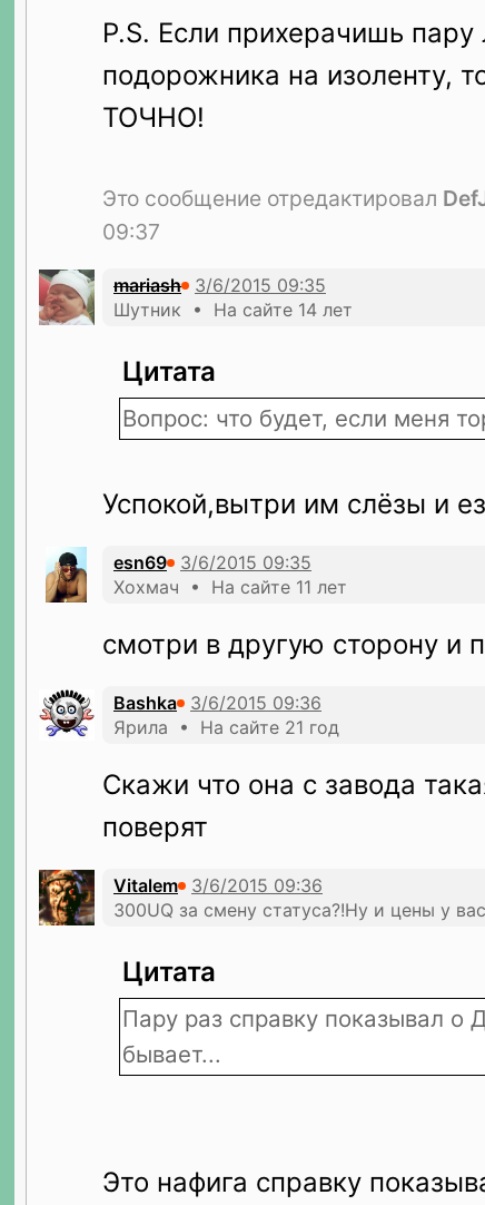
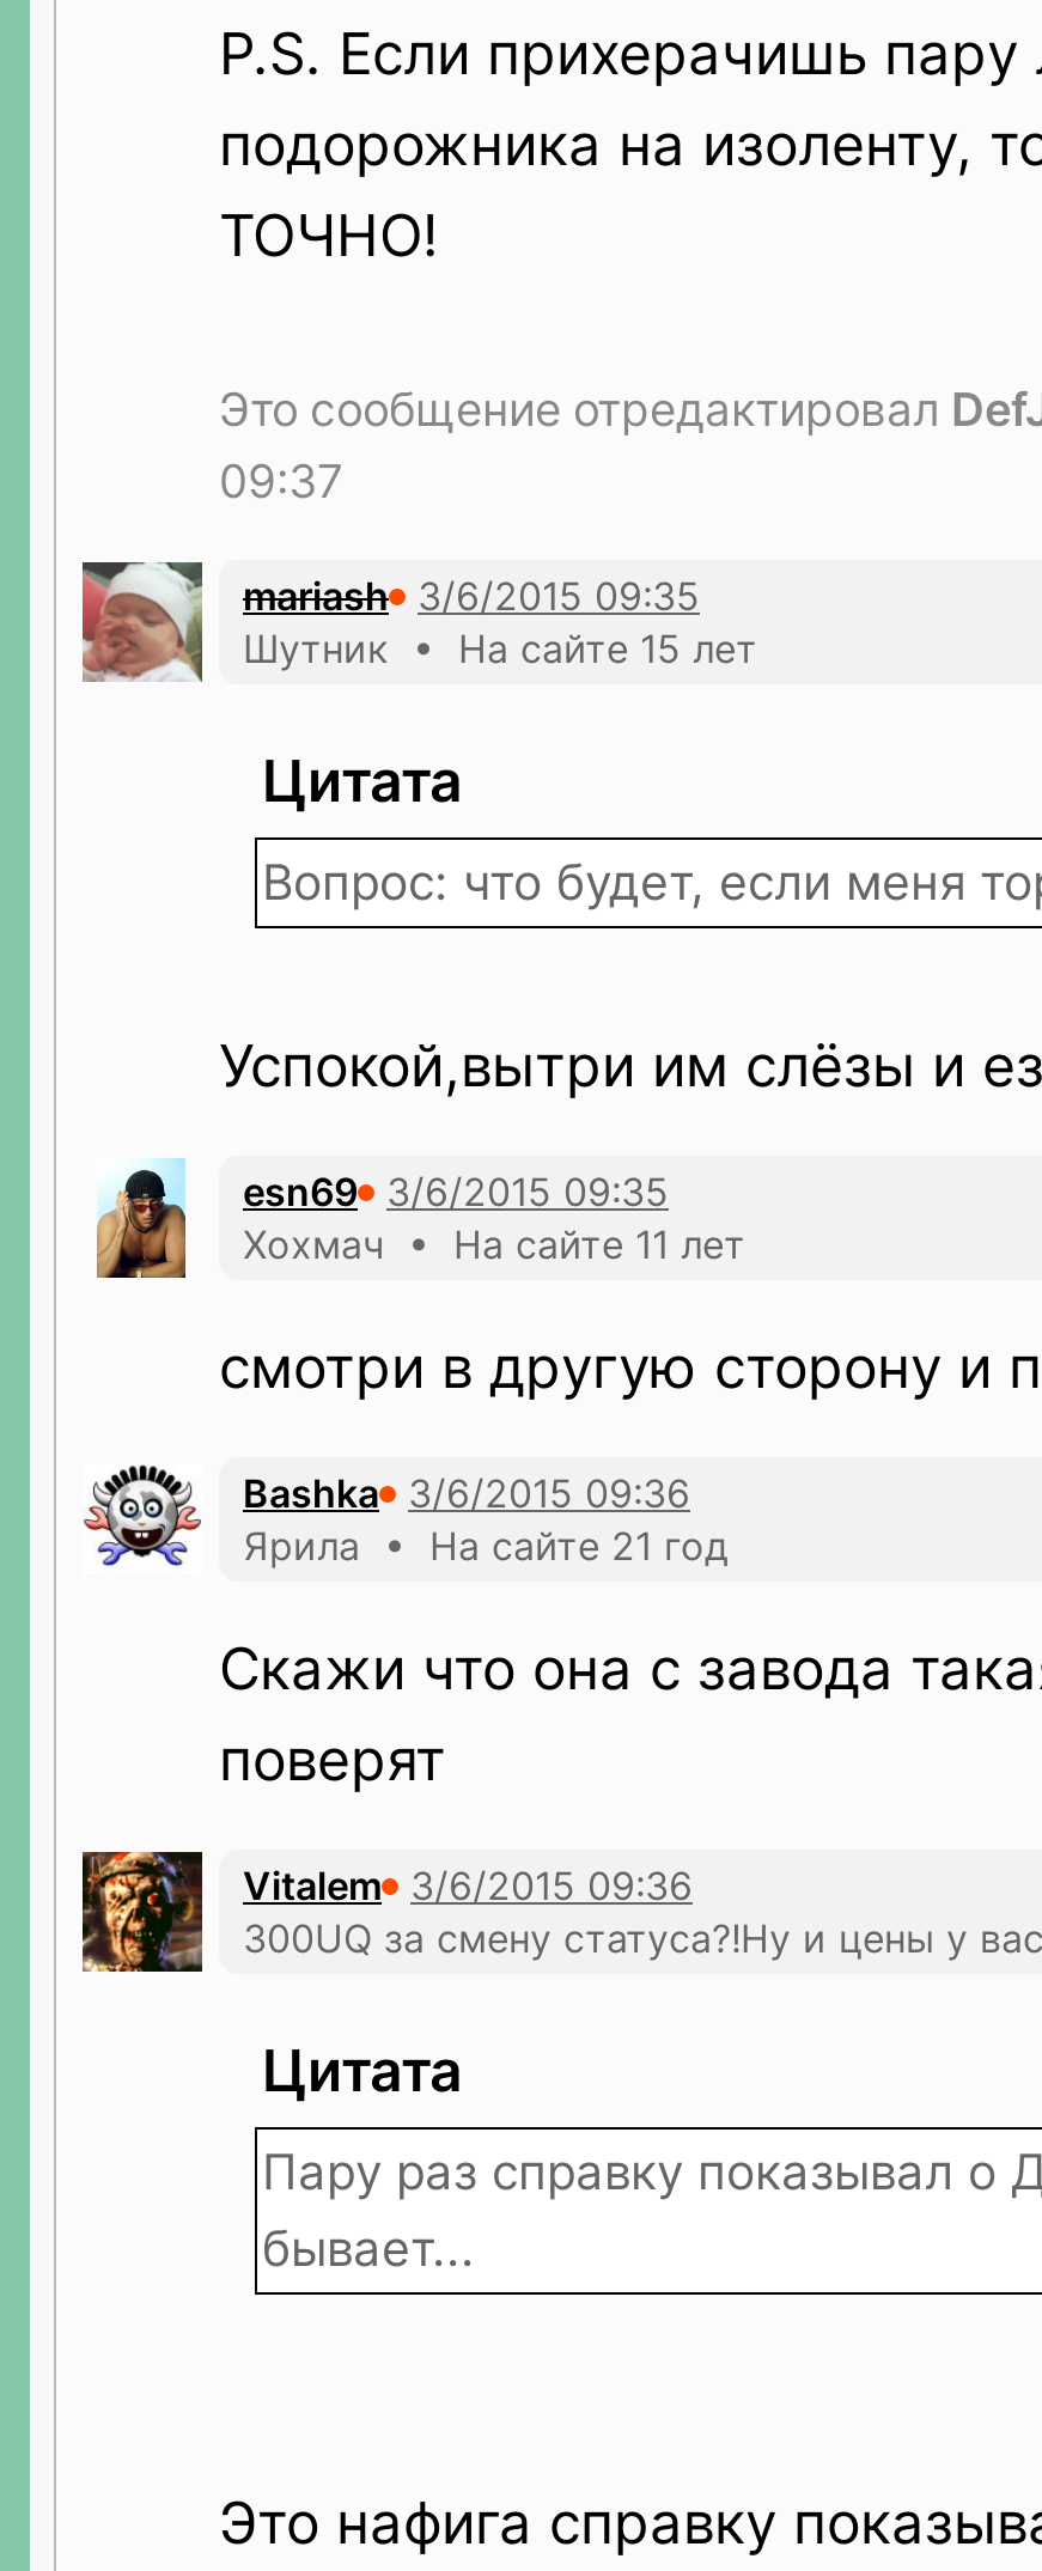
[113,298,353,321] Шутник • На сайте 14 лет -> [243,625,757,672] Шутник • На сайте 15 лет

